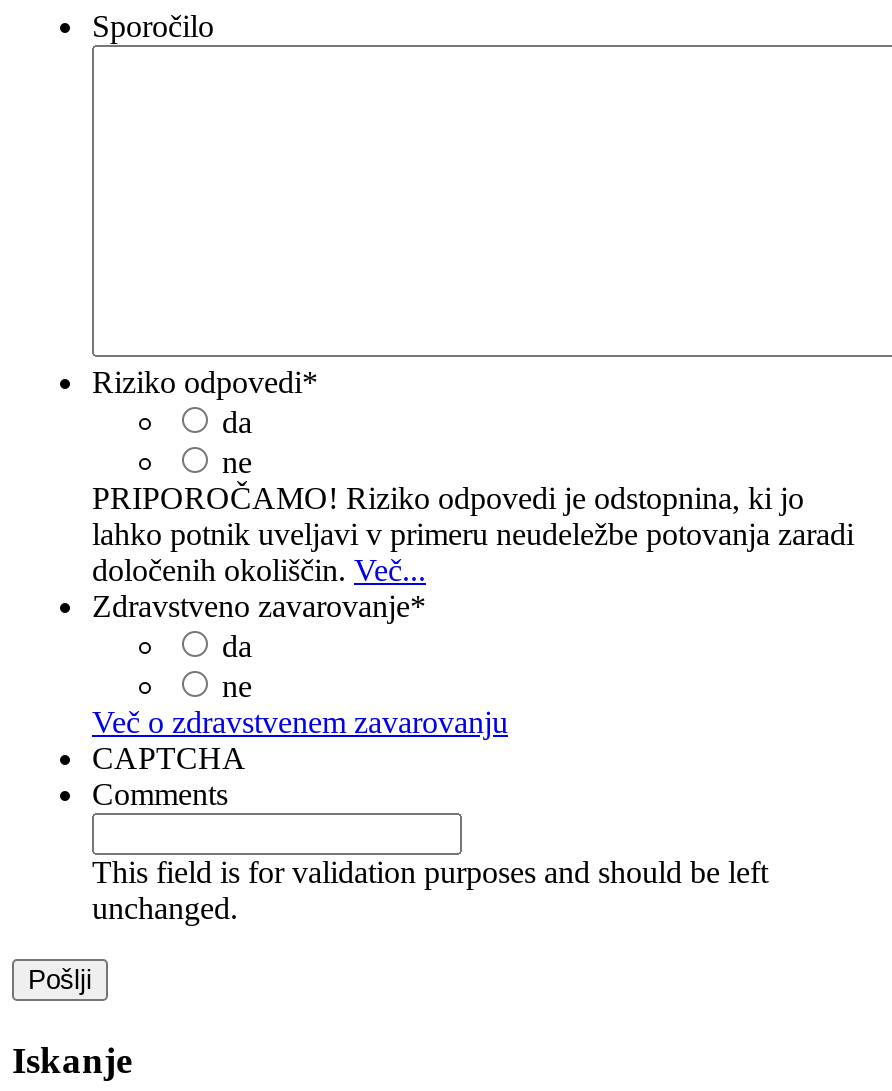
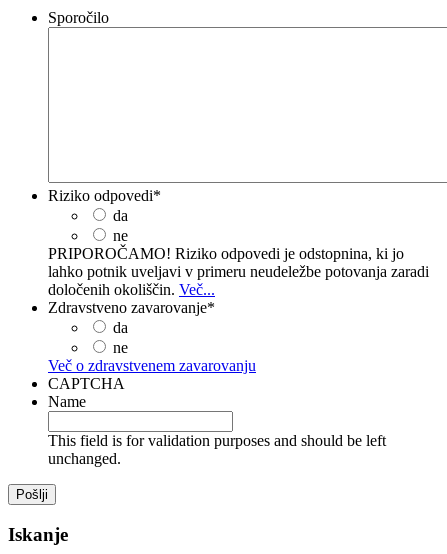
[92,777,228,811] Comments -> [48,393,86,410] Name

